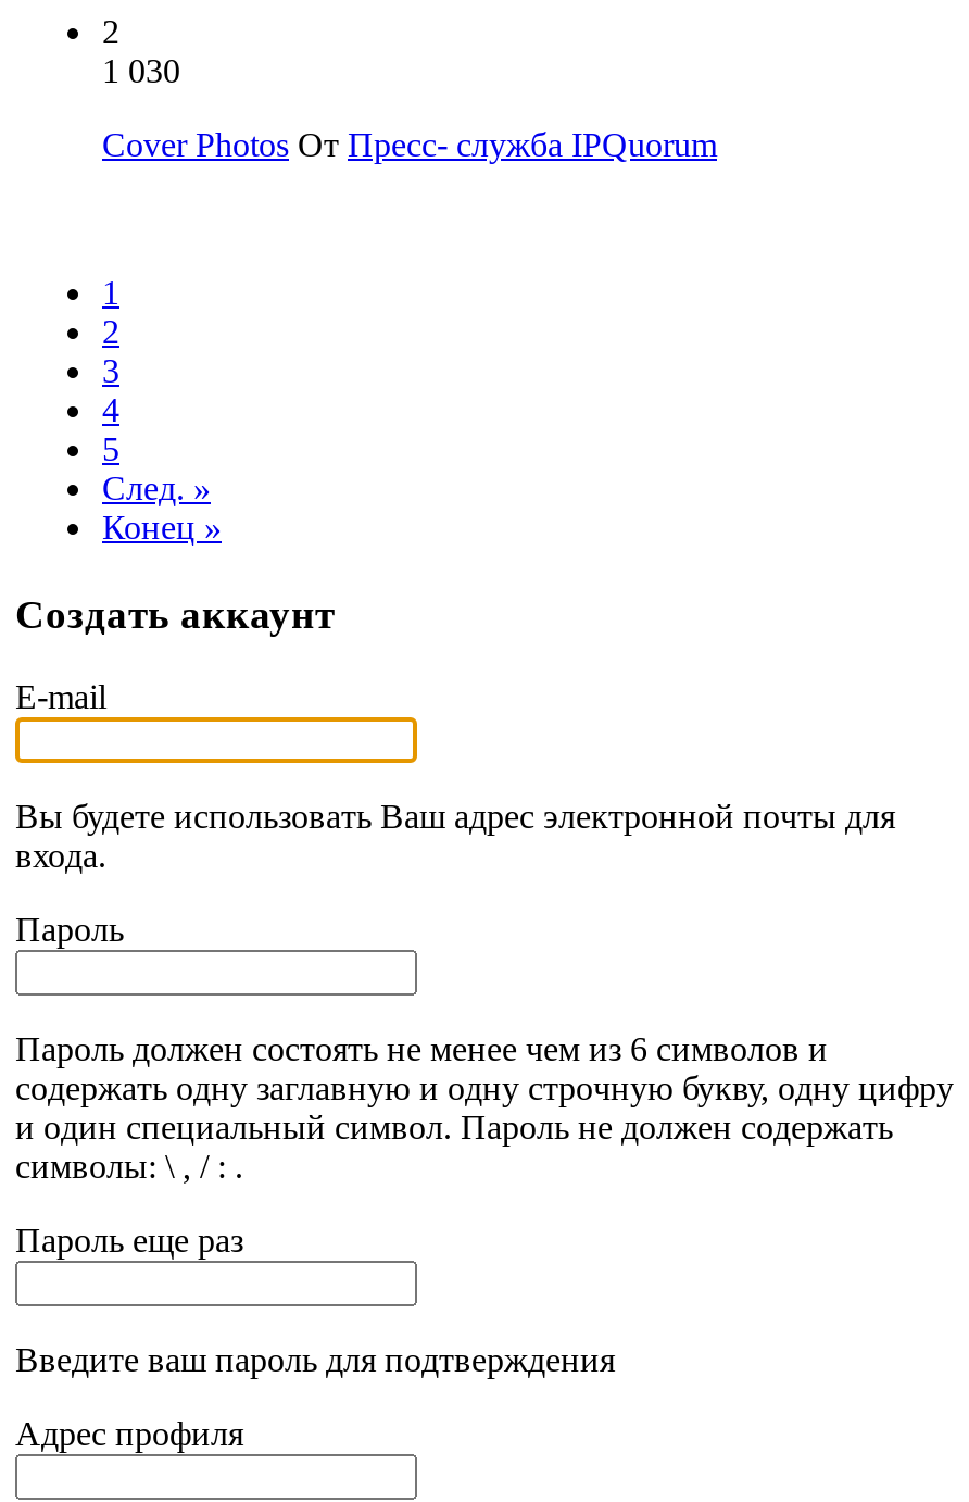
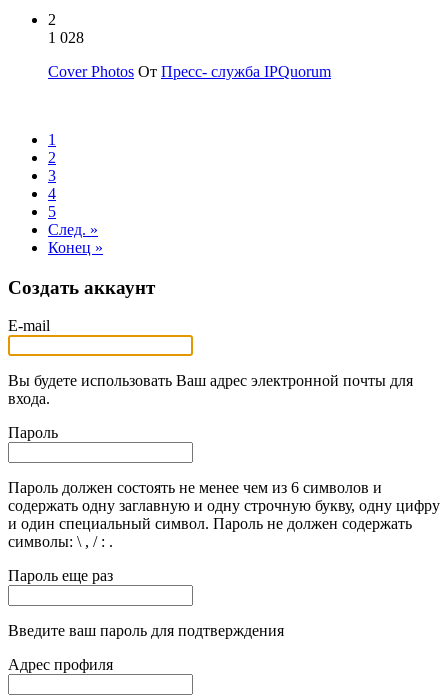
[102,51,180,88] 1 030 -> [48,29,84,46] 1 028

